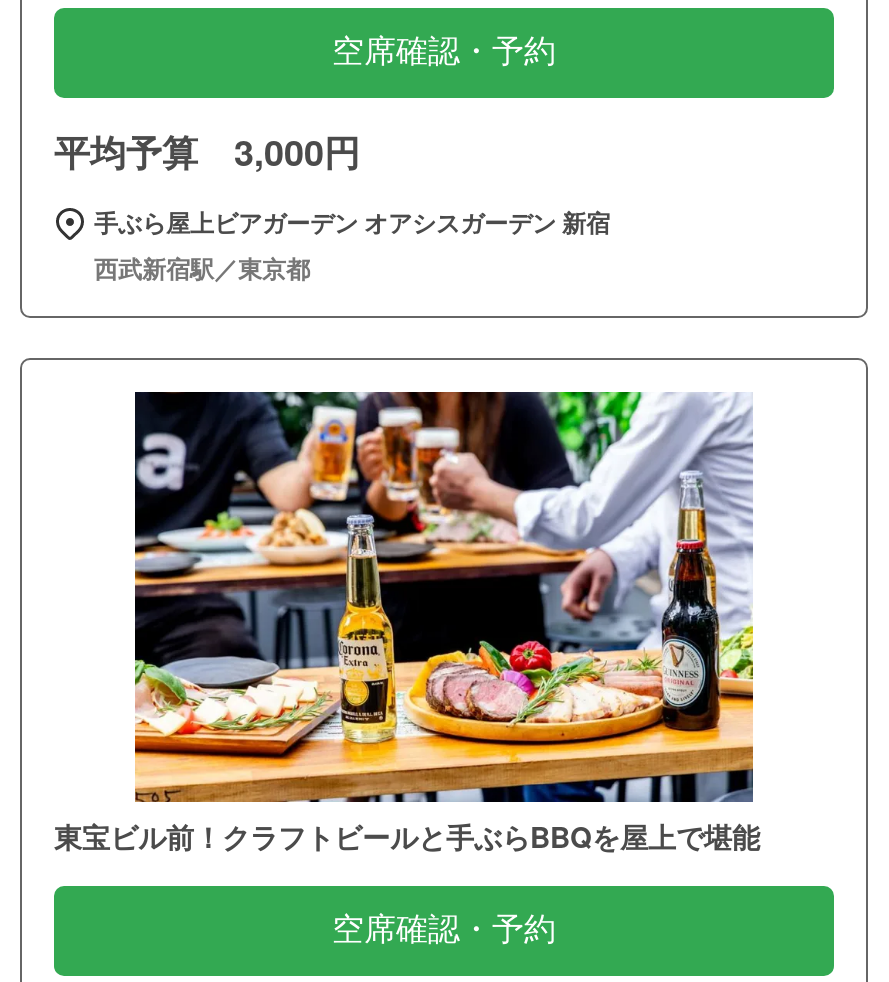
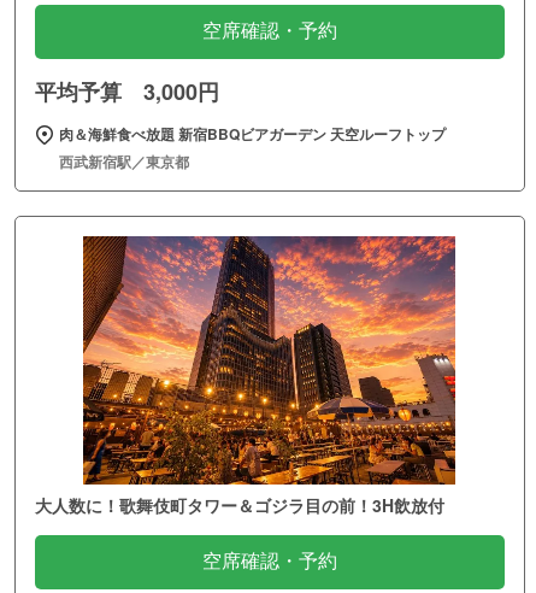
[94,203,610,239] 手ぶら屋上ビアガーデン オアシスガーデン 新宿 -> [59,123,446,145] 肉＆海鮮食べ放題 新宿BBQビアガーデン 天空ルーフトップ
[54,389,760,857] [image] | 東宝ビル前！クラフトビールと手ぶらBBQを屋上で堪能 -> [35,235,457,517] [image] | 大人数に！歌舞伎町タワー＆ゴジラ目の前！3H飲放付

